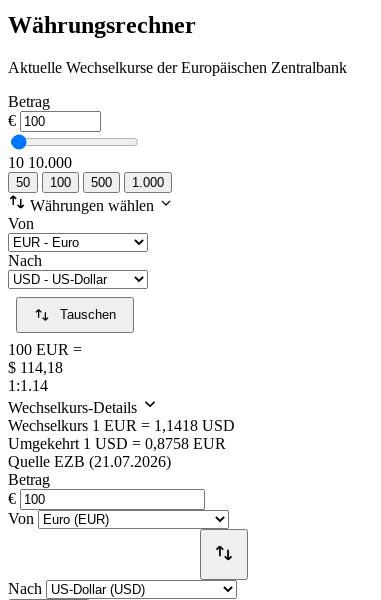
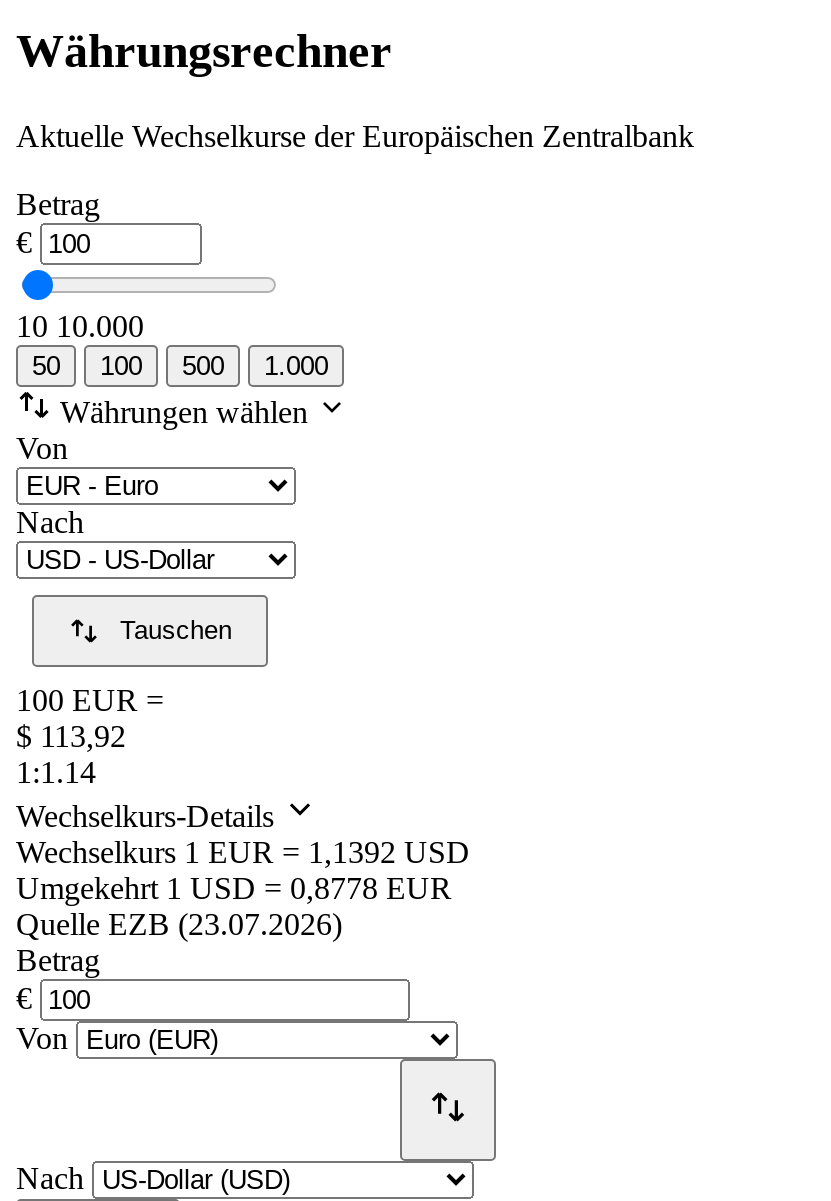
[8,359,63,376] $ 114,18 -> [16,720,126,754] $ 113,92
[8,417,235,434] Wechselkurs 1 EUR = 1,1418 USD -> [16,836,470,870] Wechselkurs 1 EUR = 1,1392 USD
[8,435,226,452] Umgekehrt 1 USD = 0,8758 EUR -> [16,872,452,906] Umgekehrt 1 USD = 0,8778 EUR
[8,453,171,470] Quelle EZB (21.07.2026) -> [16,908,342,942] Quelle EZB (23.07.2026)

